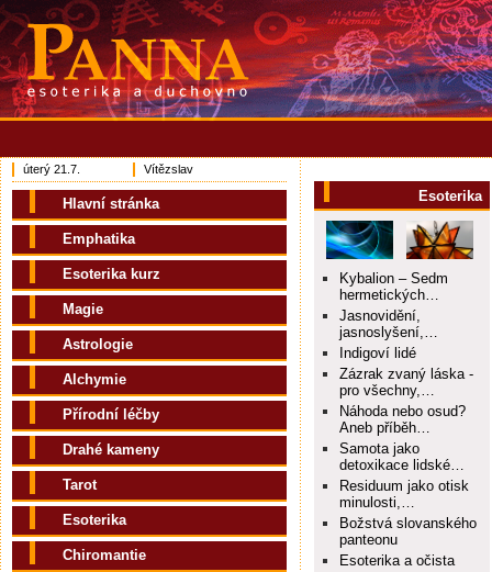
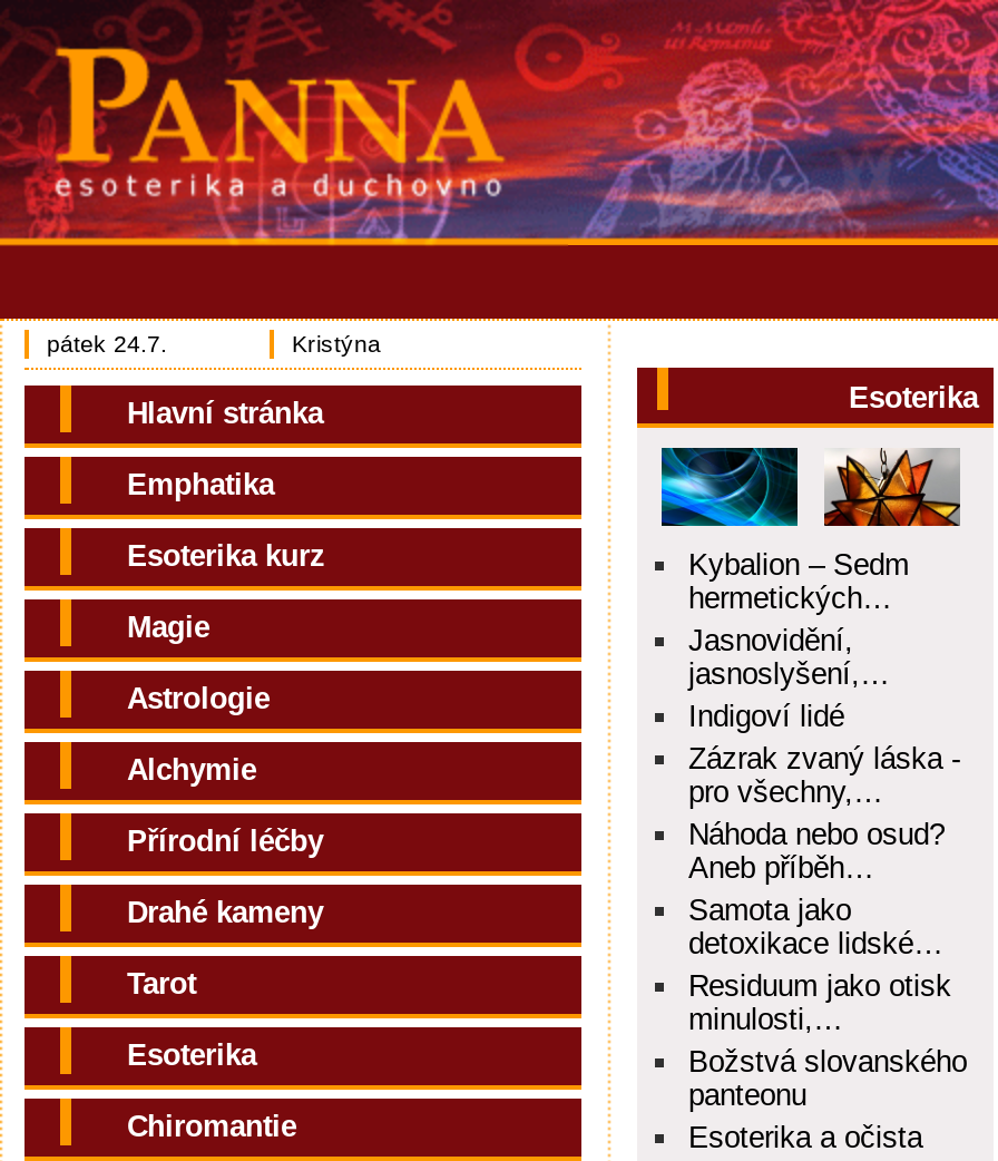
[23,162,193,176] úterý 21.7. | Vítězslav -> [47,330,381,357] pátek 24.7. | Kristýna

